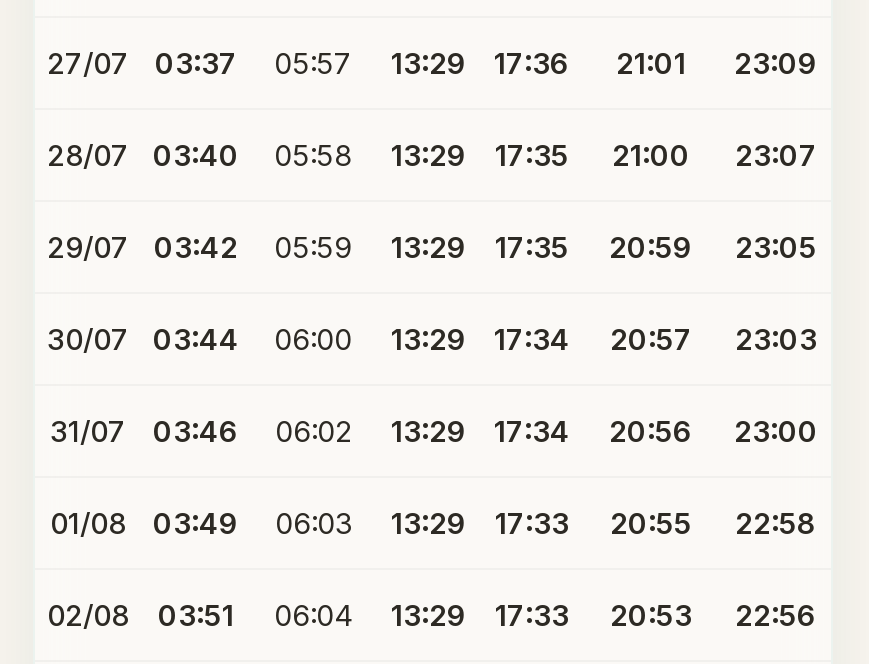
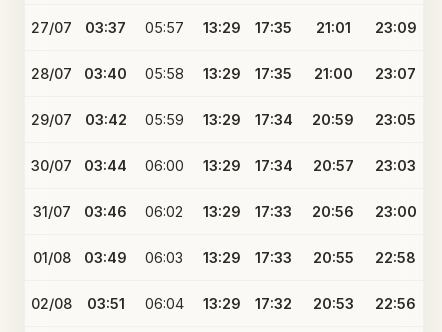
[47,46,818,80] 27/07 03:37 05:57 13:29 17:36 21:01 23:09 -> [31,19,416,36] 27/07 03:37 05:57 13:29 17:35 21:01 23:09
[47,230,817,264] 29/07 03:42 05:59 13:29 17:35 20:59 23:05 -> [31,111,416,128] 29/07 03:42 05:59 13:29 17:34 20:59 23:05
[50,414,818,448] 31/07 03:46 06:02 13:29 17:34 20:56 23:00 -> [32,203,416,220] 31/07 03:46 06:02 13:29 17:33 20:56 23:00
[47,598,817,632] 02/08 03:51 06:04 13:29 17:33 20:53 22:56 -> [31,295,416,312] 02/08 03:51 06:04 13:29 17:32 20:53 22:56

